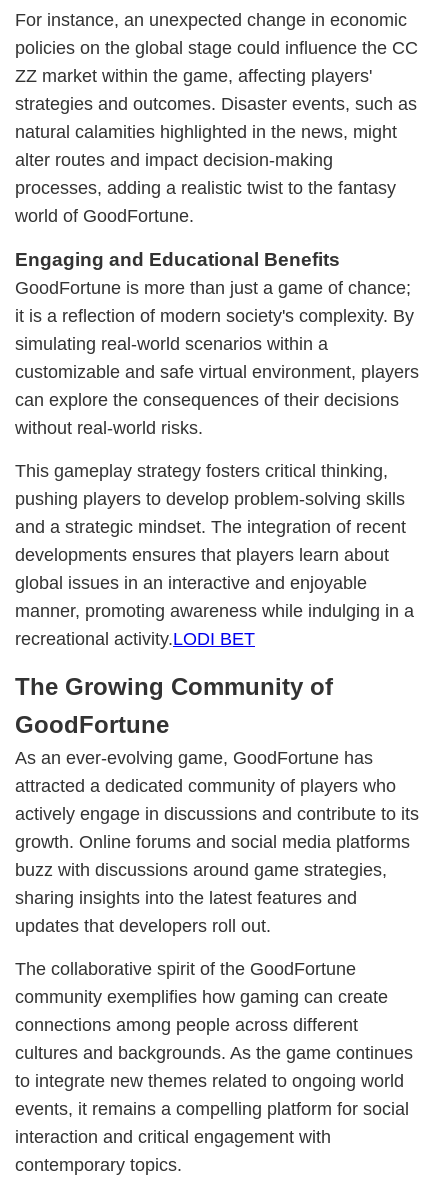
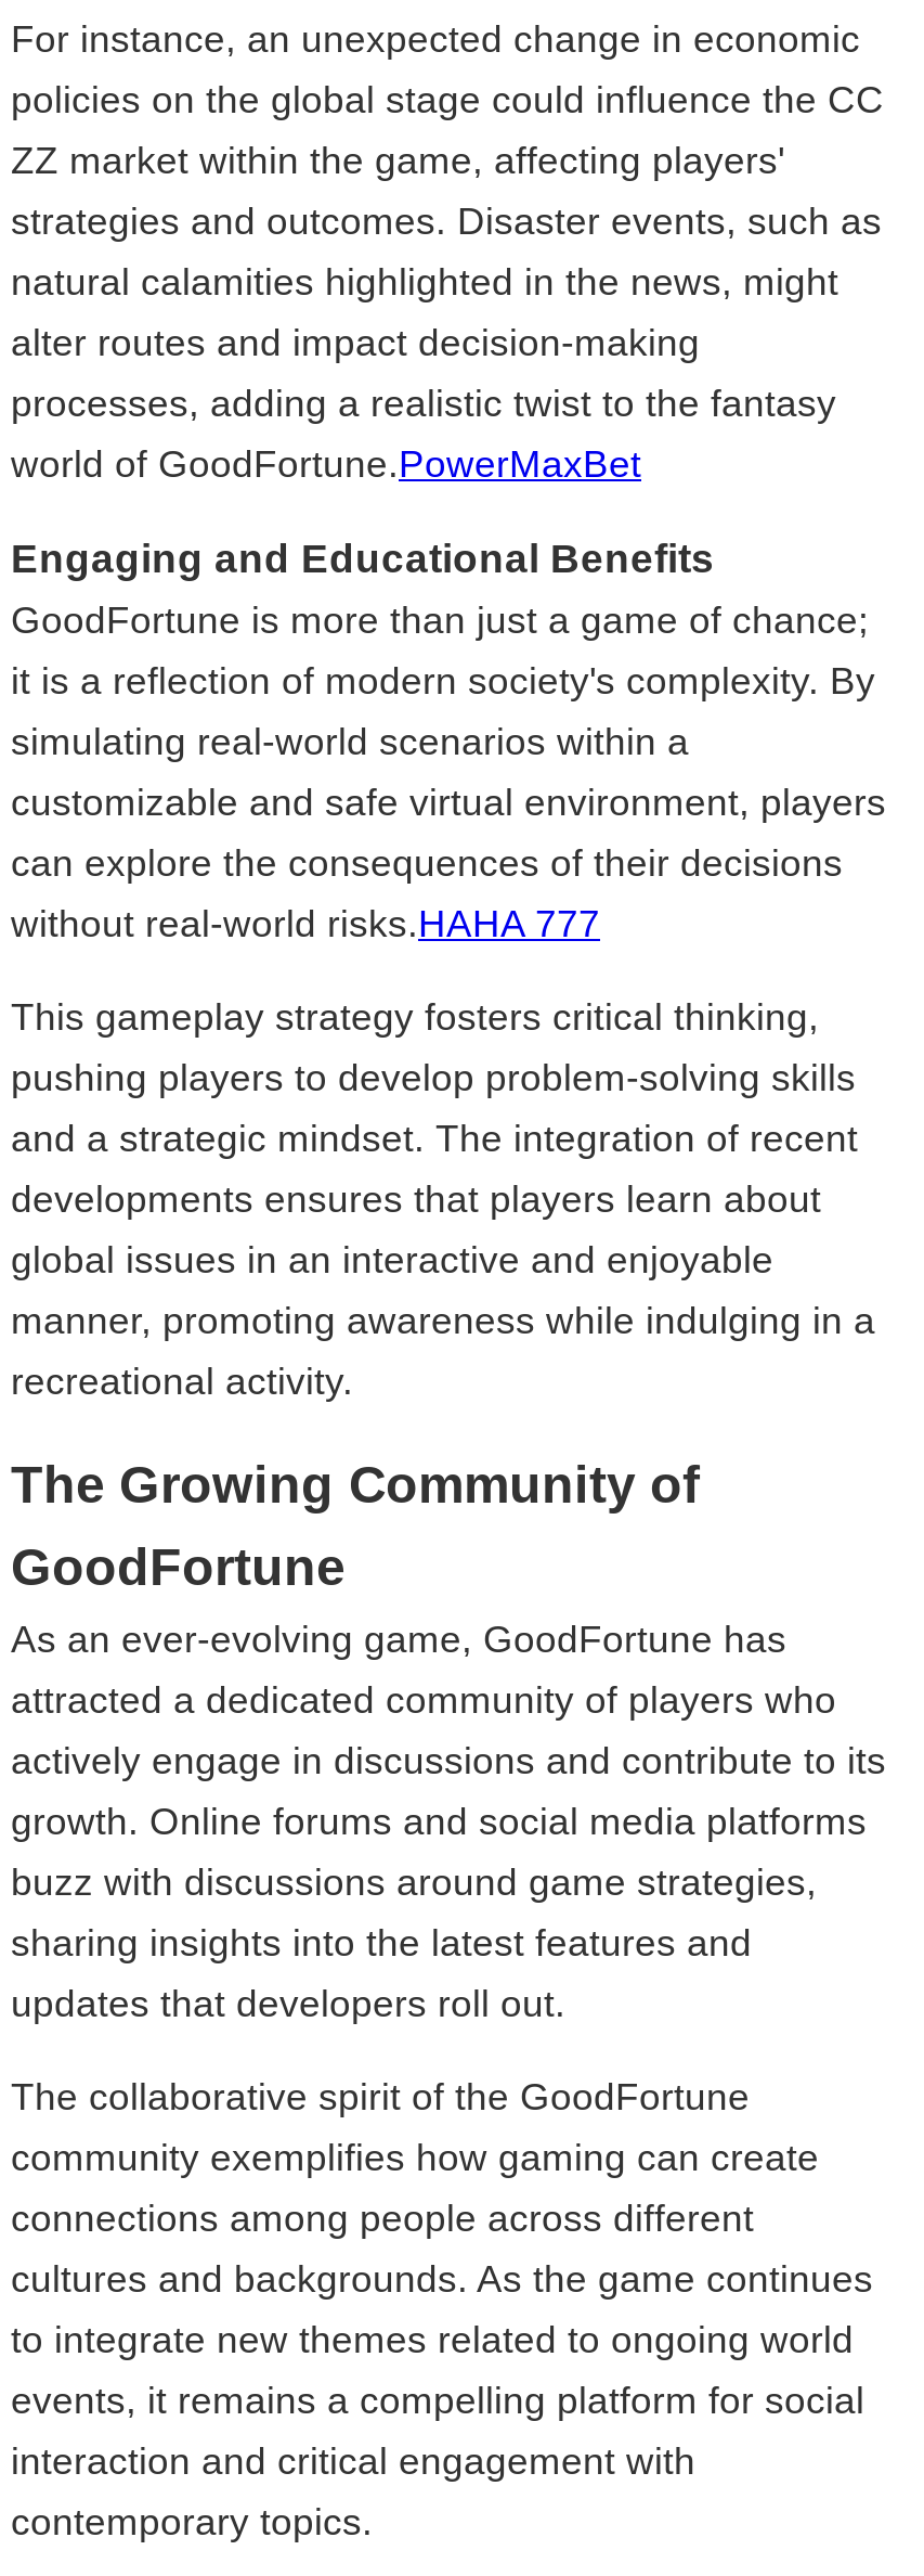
[15,206,194,226] world of GoodFortune. -> [11,442,641,486] world of GoodFortune.PowerMaxBet
[15,418,203,438] without real-world risks. -> [11,902,600,945] without real-world risks.HAHA 777
[15,629,255,649] recreational activity.LODI BET -> [11,1360,353,1403] recreational activity.

